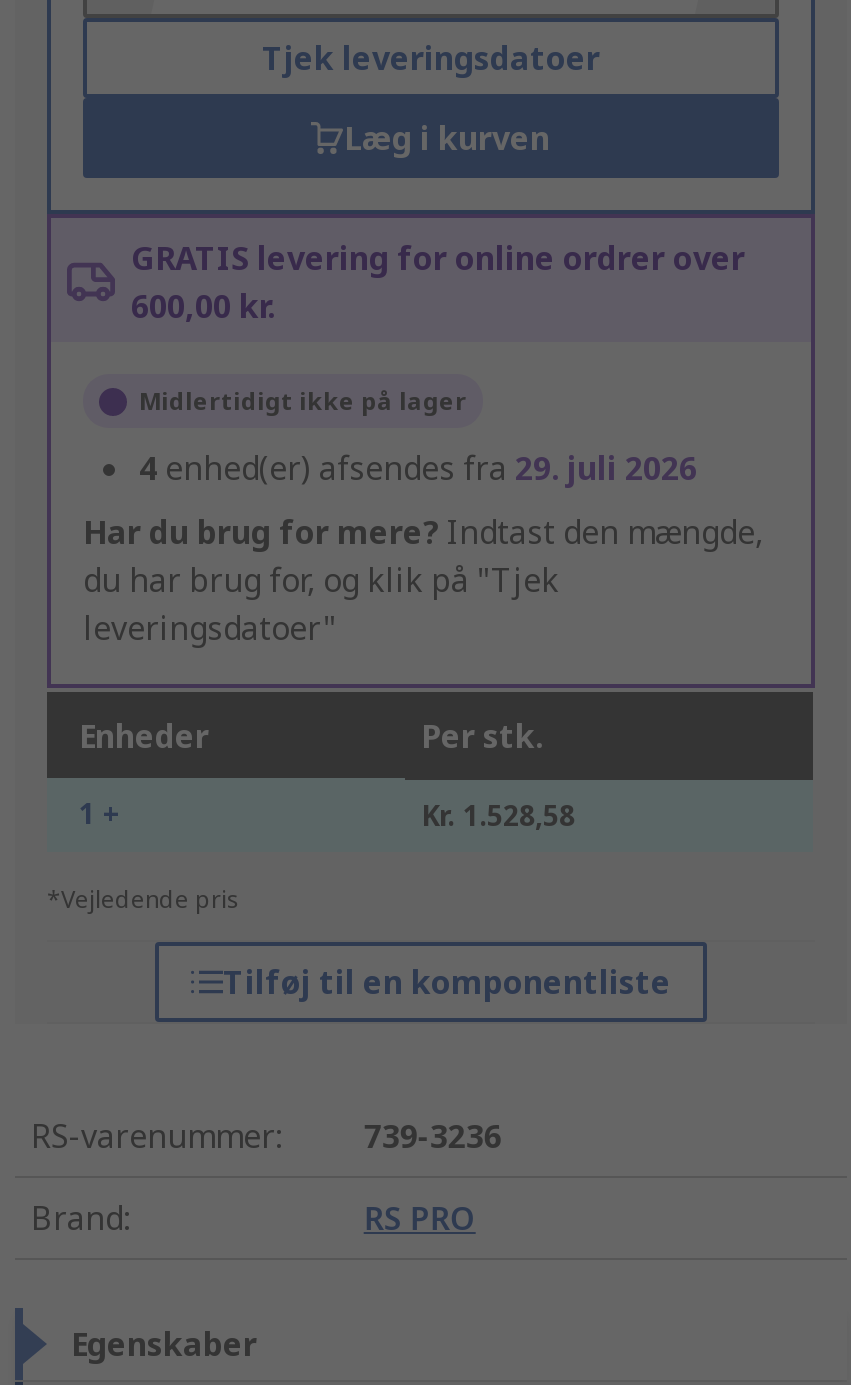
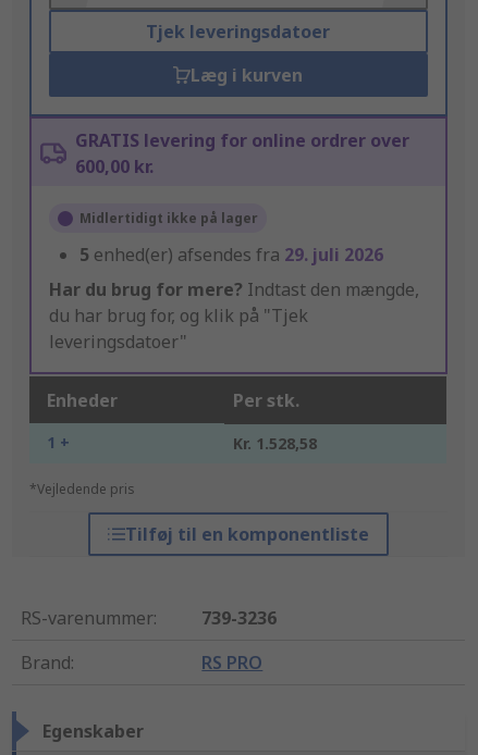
[139,447,697,491] 4 enhed(er) afsendes fra 29. juli 2026 -> [79,243,383,267] 5 enhed(er) afsendes fra 29. juli 2026

